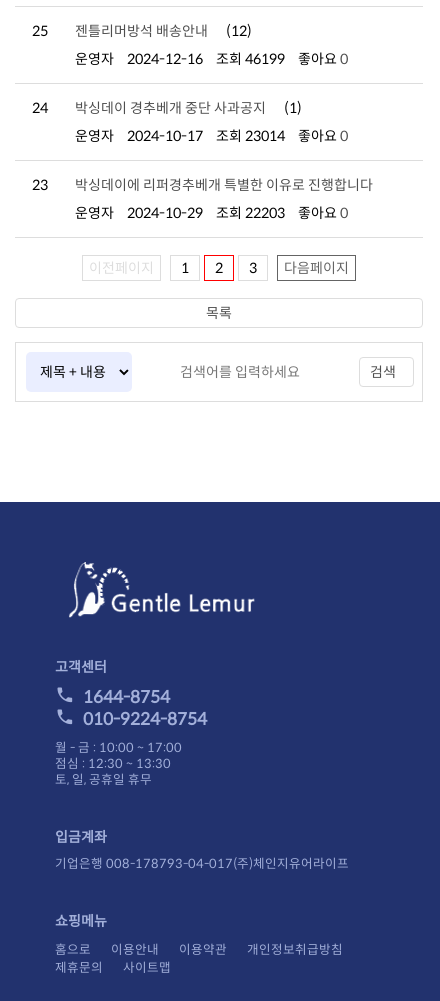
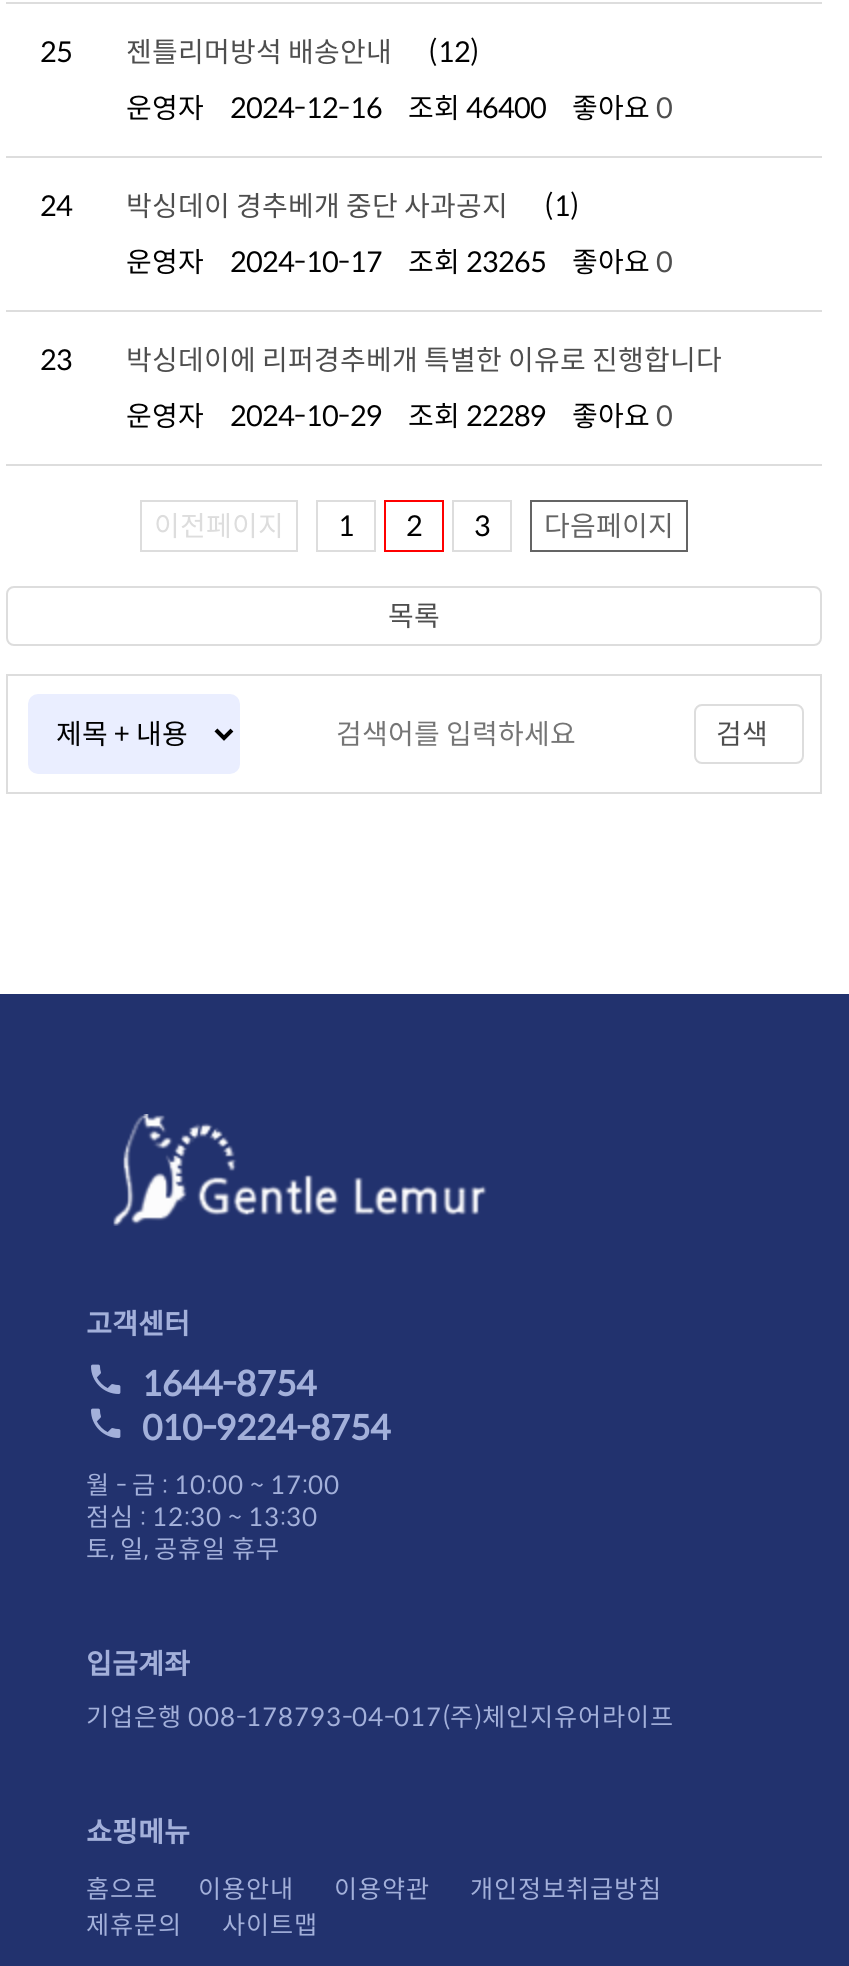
[75,50,348,68] 운영자 2024-12-16 조회 46199 좋아요 0 -> [126,90,672,126] 운영자 2024-12-16 조회 46400 좋아요 0
[75,127,348,145] 운영자 2024-10-17 조회 23014 좋아요 0 -> [126,244,672,280] 운영자 2024-10-17 조회 23265 좋아요 0
[75,204,348,222] 운영자 2024-10-29 조회 22203 좋아요 0 -> [126,398,672,434] 운영자 2024-10-29 조회 22289 좋아요 0

